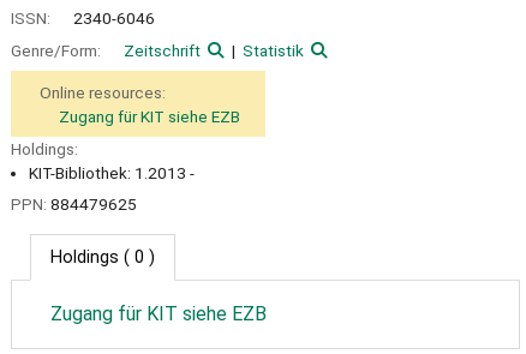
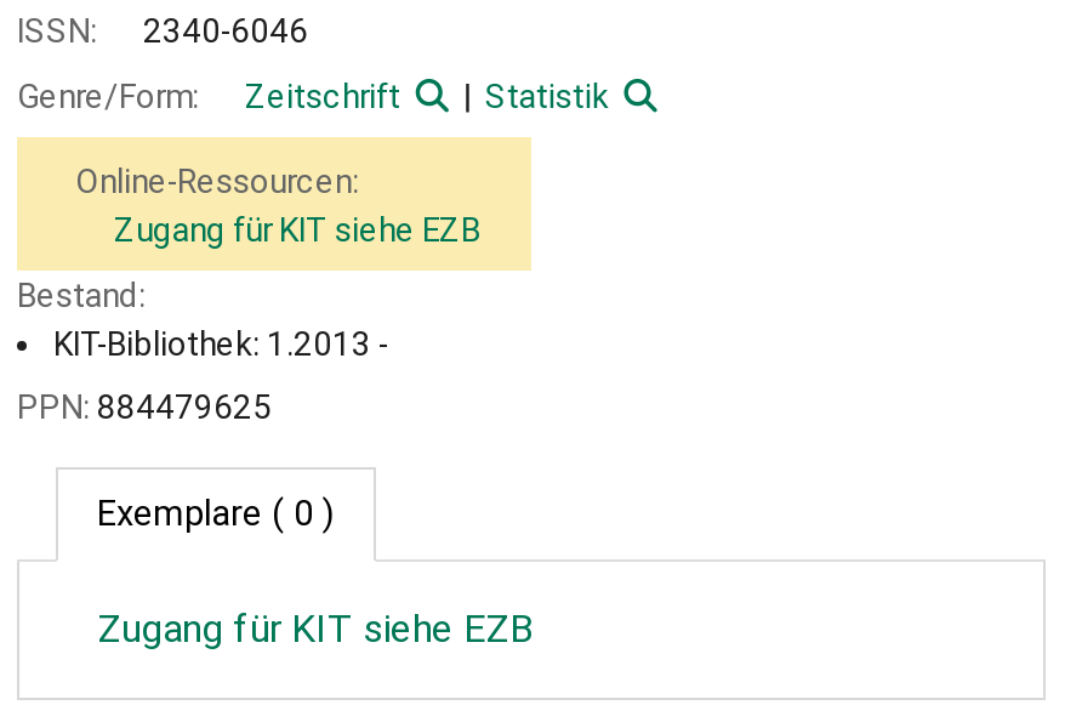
[40,83,166,102] Online resources: -> [75,161,359,200] Online-Ressourcen:
[11,139,78,158] Holdings: -> [17,274,146,313] Bestand:
[50,247,155,268] Holdings ( 0 ) -> [97,494,335,535] Exemplare ( 0 )

